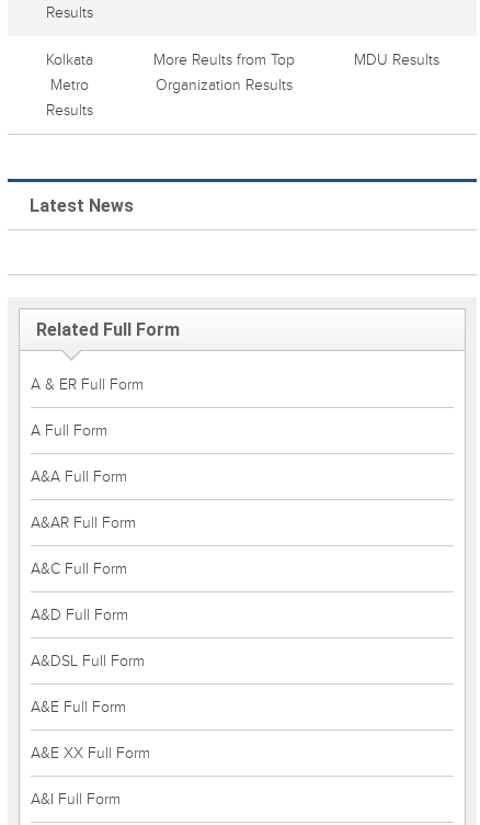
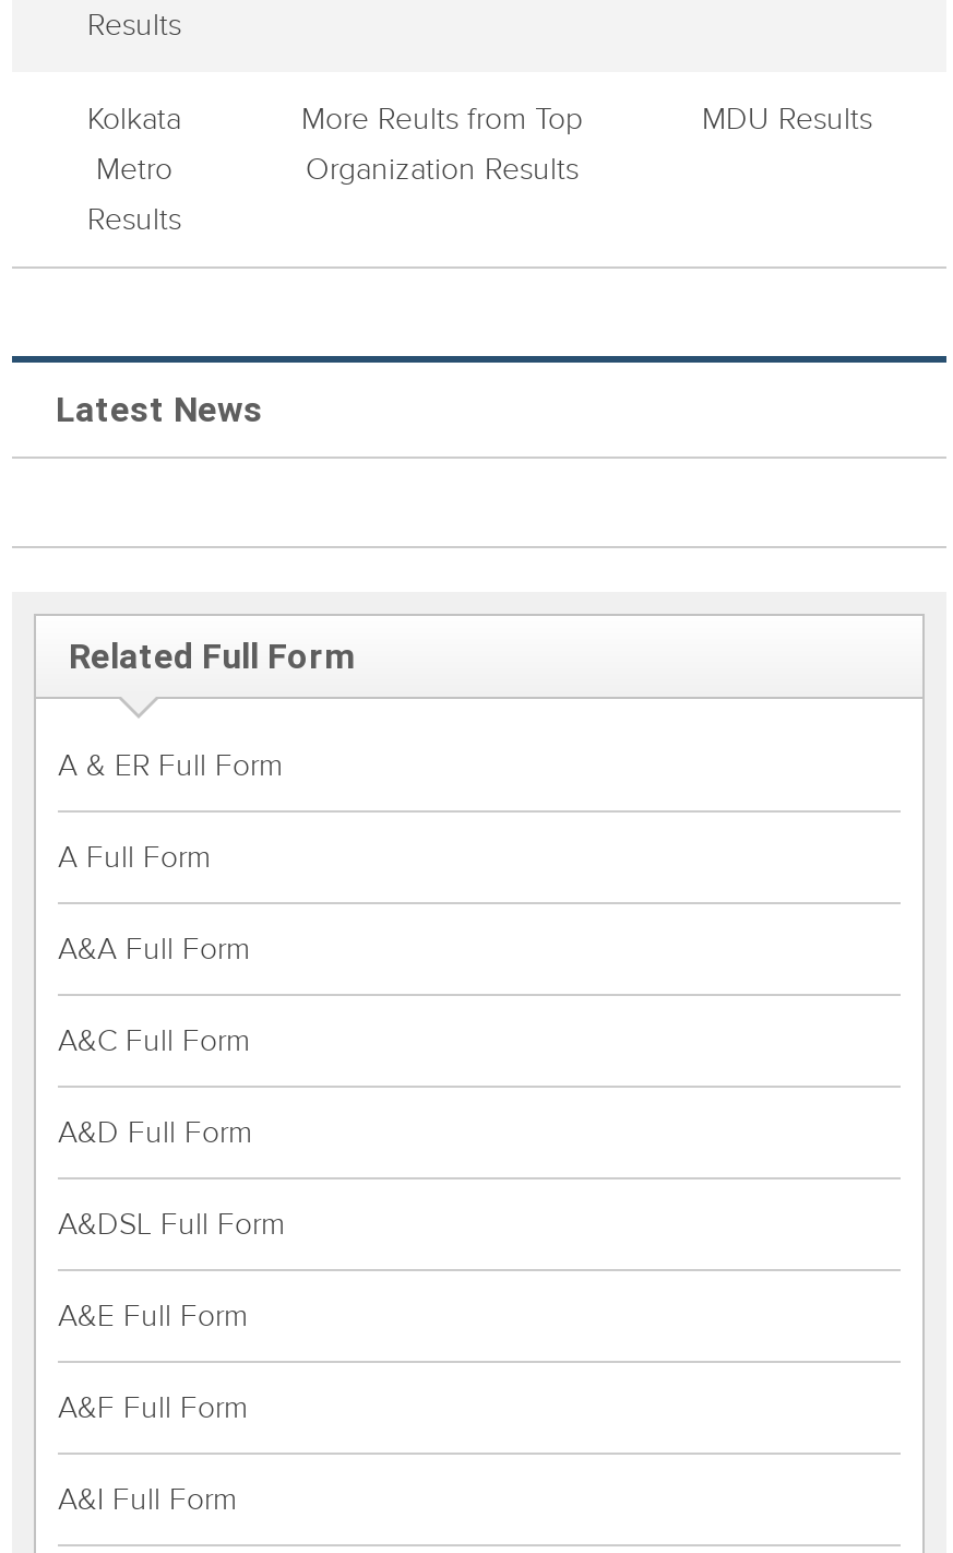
[31,513,136,532] A&AR Full Form -> none
[31,744,150,762] A&E XX Full Form -> [58,1389,248,1426] A&F Full Form

